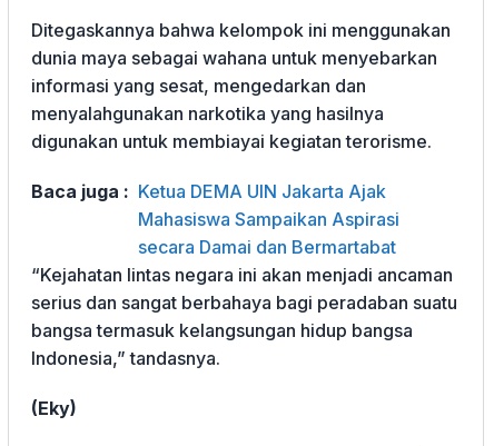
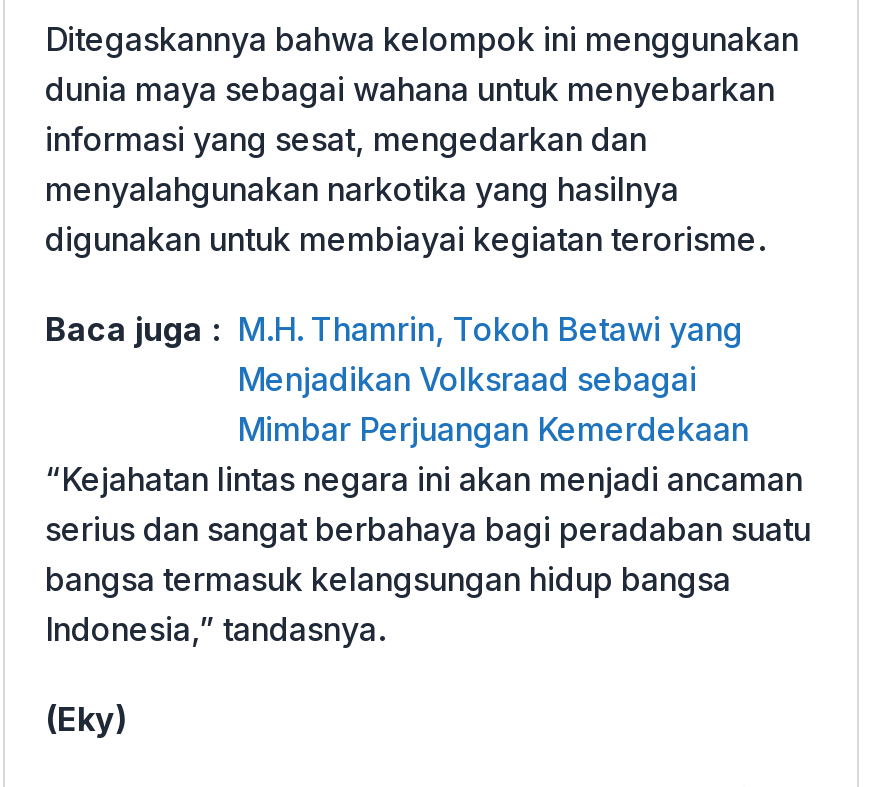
[31,180,399,258] Baca juga : Ketua DEMA UIN Jakarta Ajak | Mahasiswa Sampaikan Aspirasi | secara Damai dan Bermartabat -> [45,308,749,448] Baca juga : M.H. Thamrin, Tokoh Betawi yang | Menjadikan Volksraad sebagai | Mimbar Perjuangan Kemerdekaan

